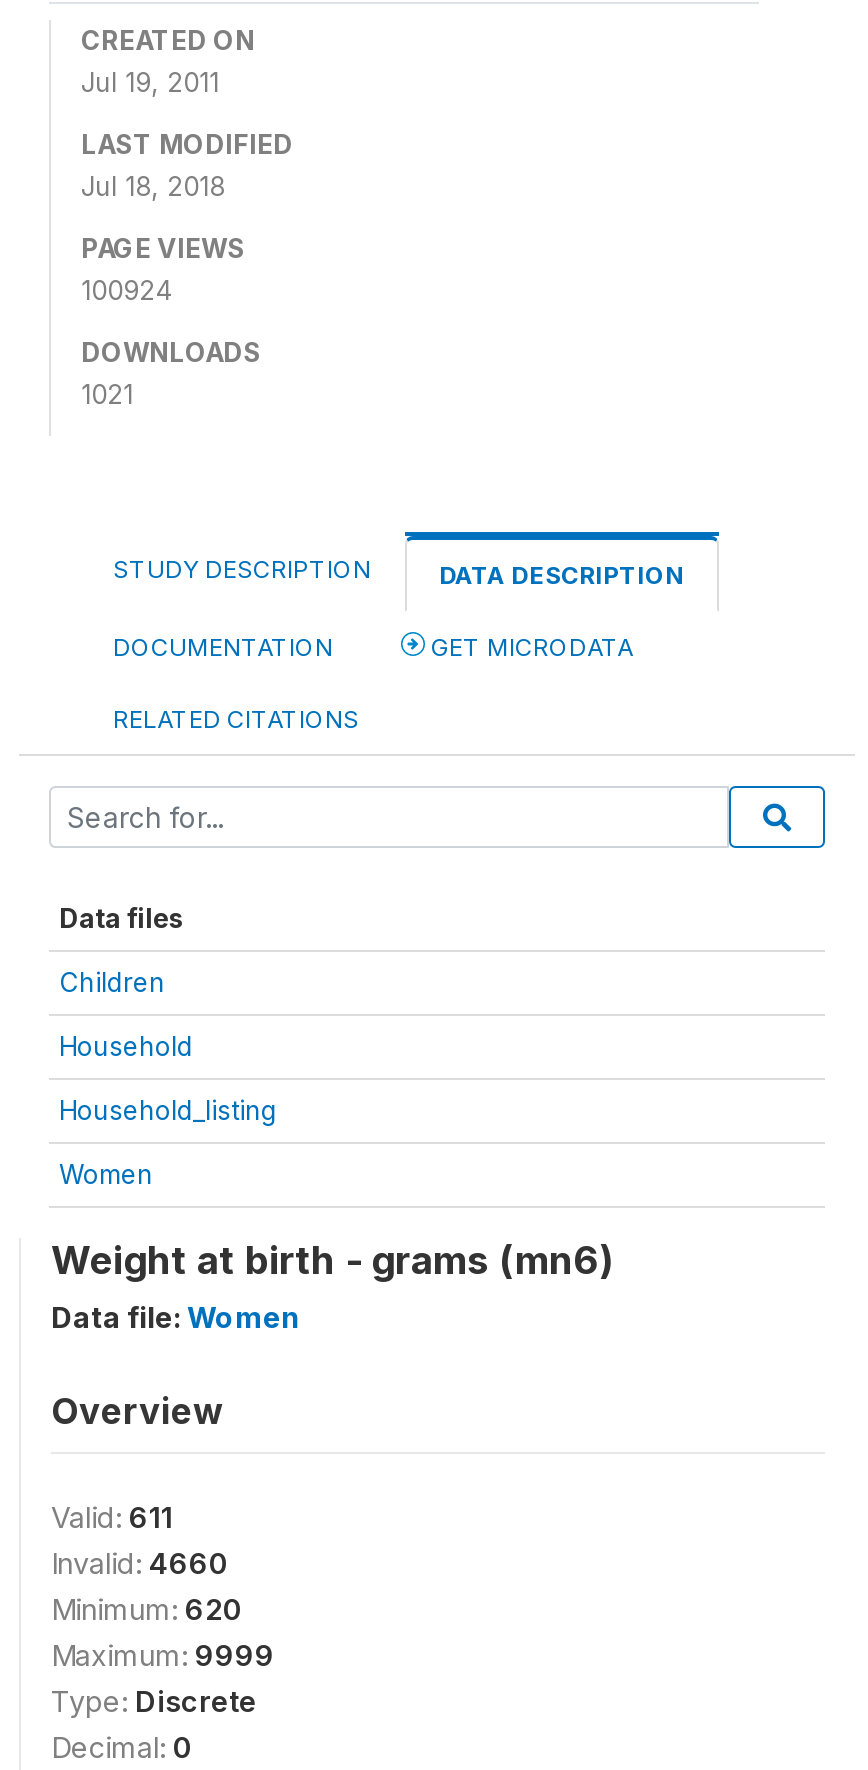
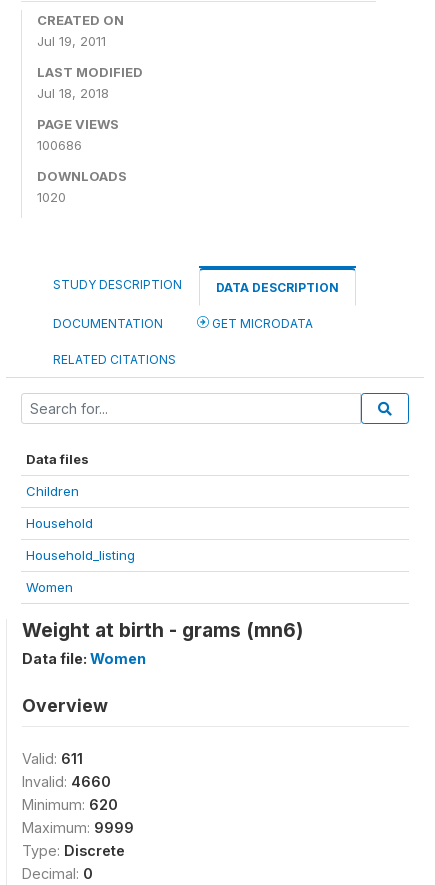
[81,274,171,306] 100924 -> [37,137,82,153] 100686
[81,378,133,410] 1021 -> [37,189,66,205] 1020

